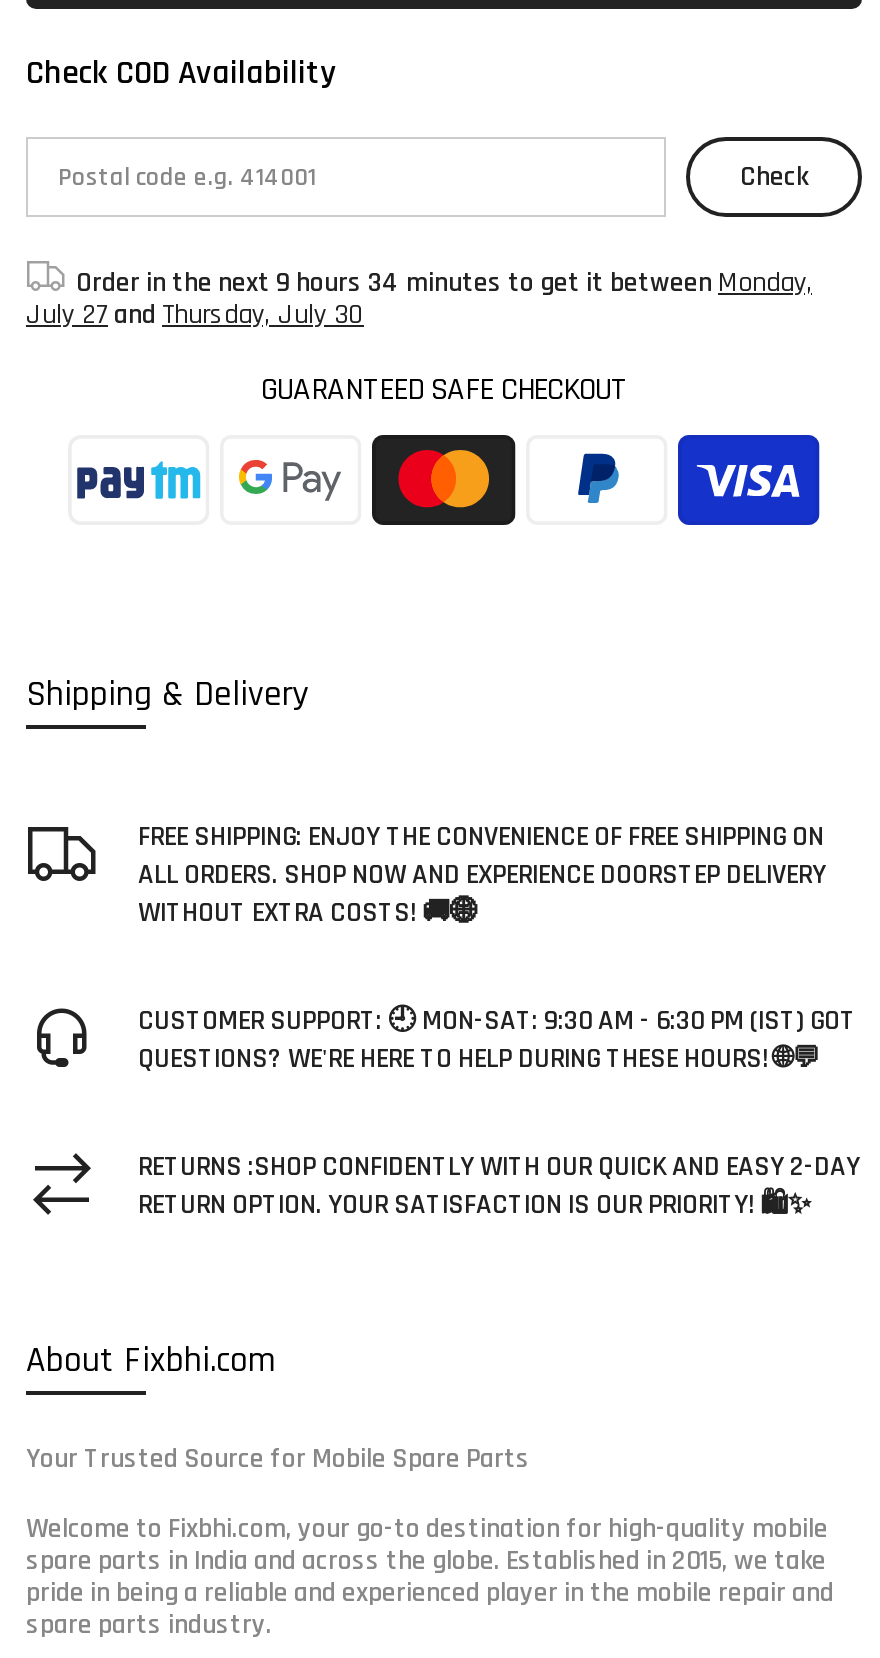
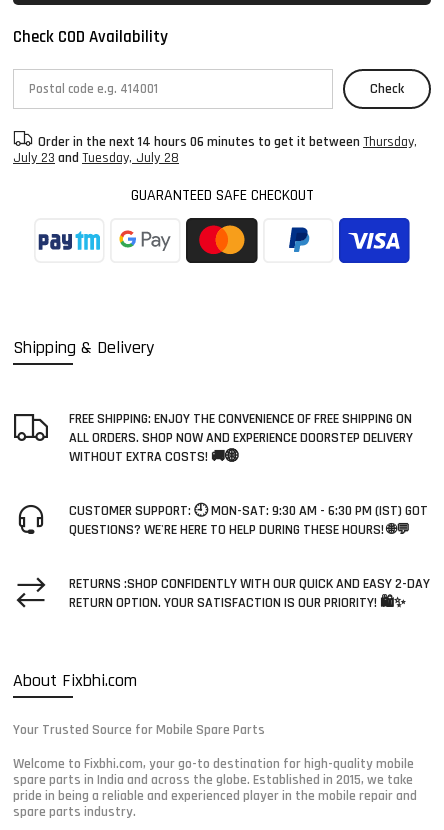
[76,266,812,302] Order in the next 9 hours 34 minutes to get it between Monday, -> [38,133,417,151] Order in the next 14 hours 06 minutes to get it between Thursday,
[26,298,364,334] July 27 and Thursday, July 30 -> [13,149,179,167] July 23 and Tuesday, July 28

